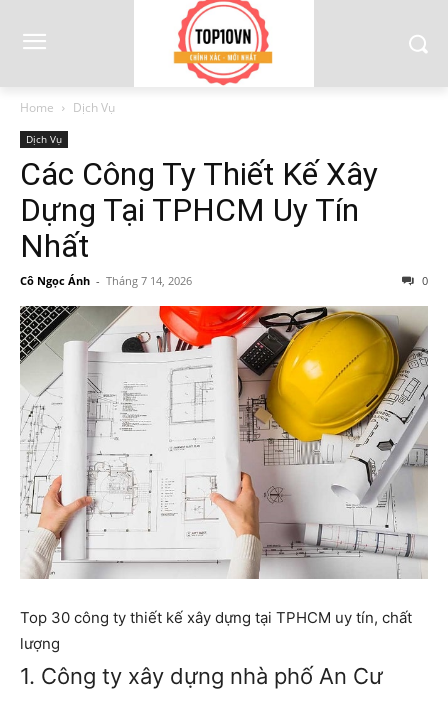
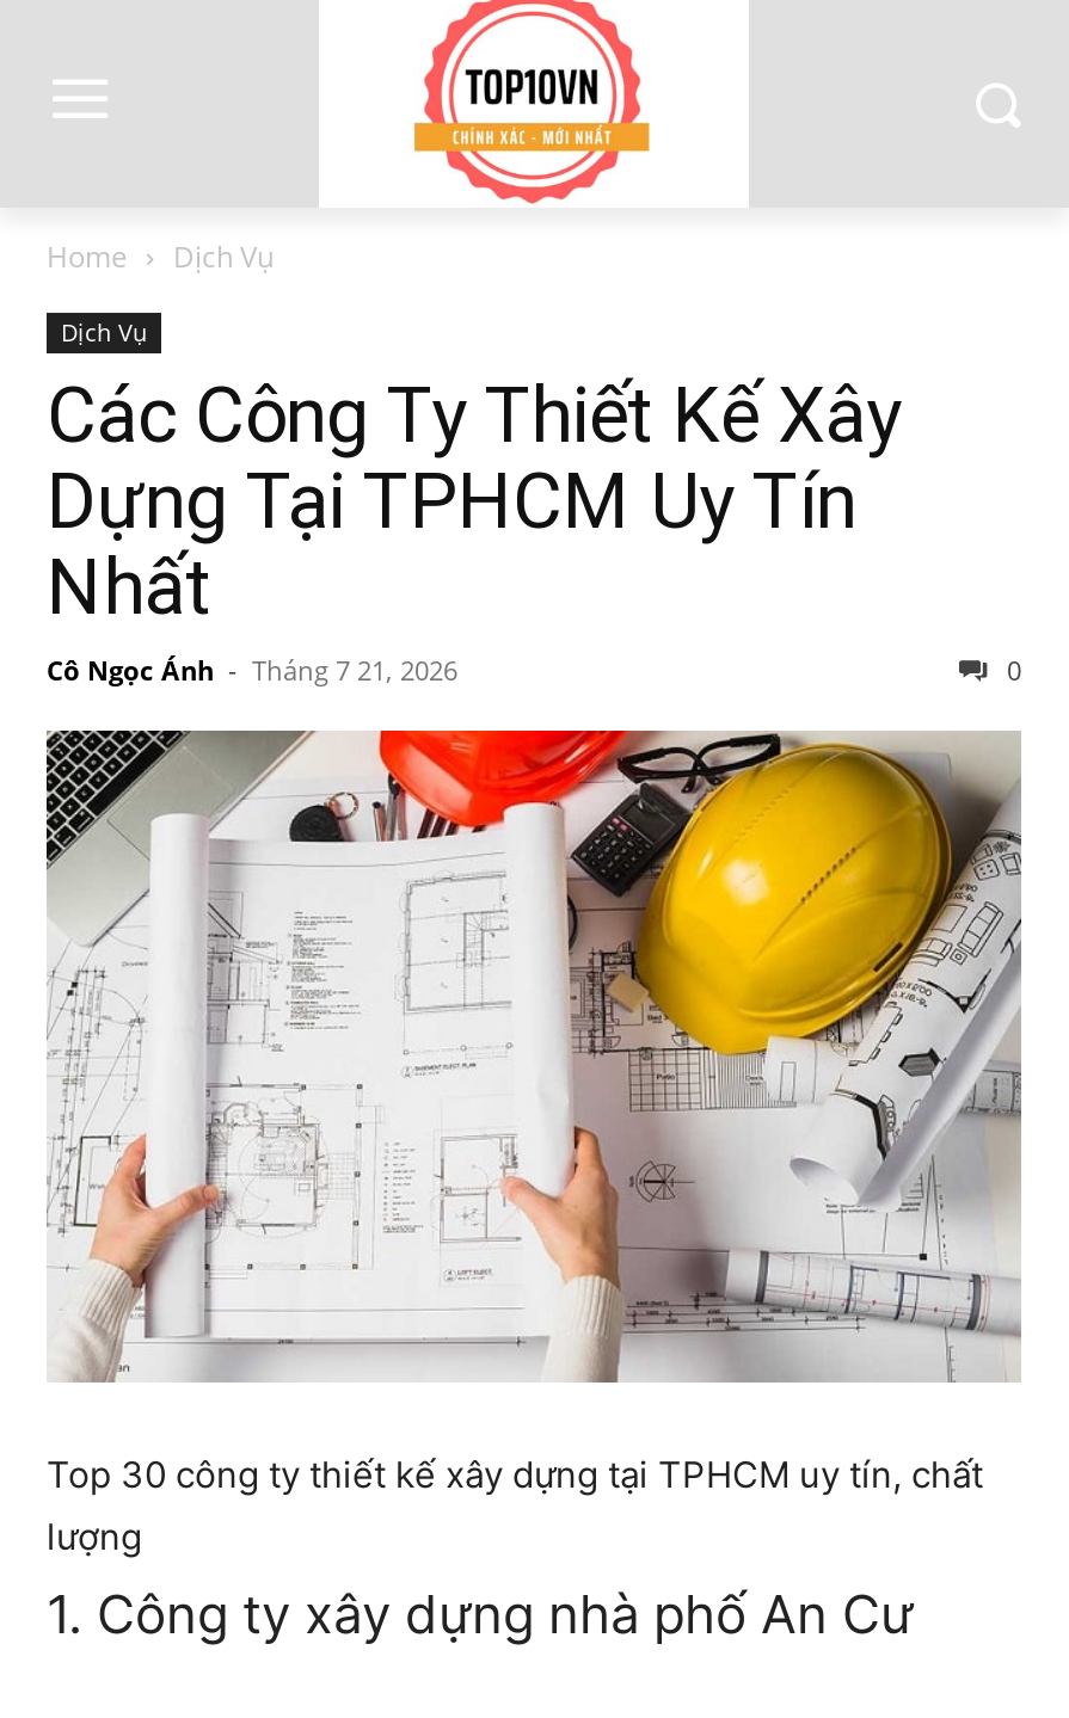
[20,273,192,288] Cô Ngọc Ánh - Tháng 7 14, 2026 -> [47,651,457,687] Cô Ngọc Ánh - Tháng 7 21, 2026

